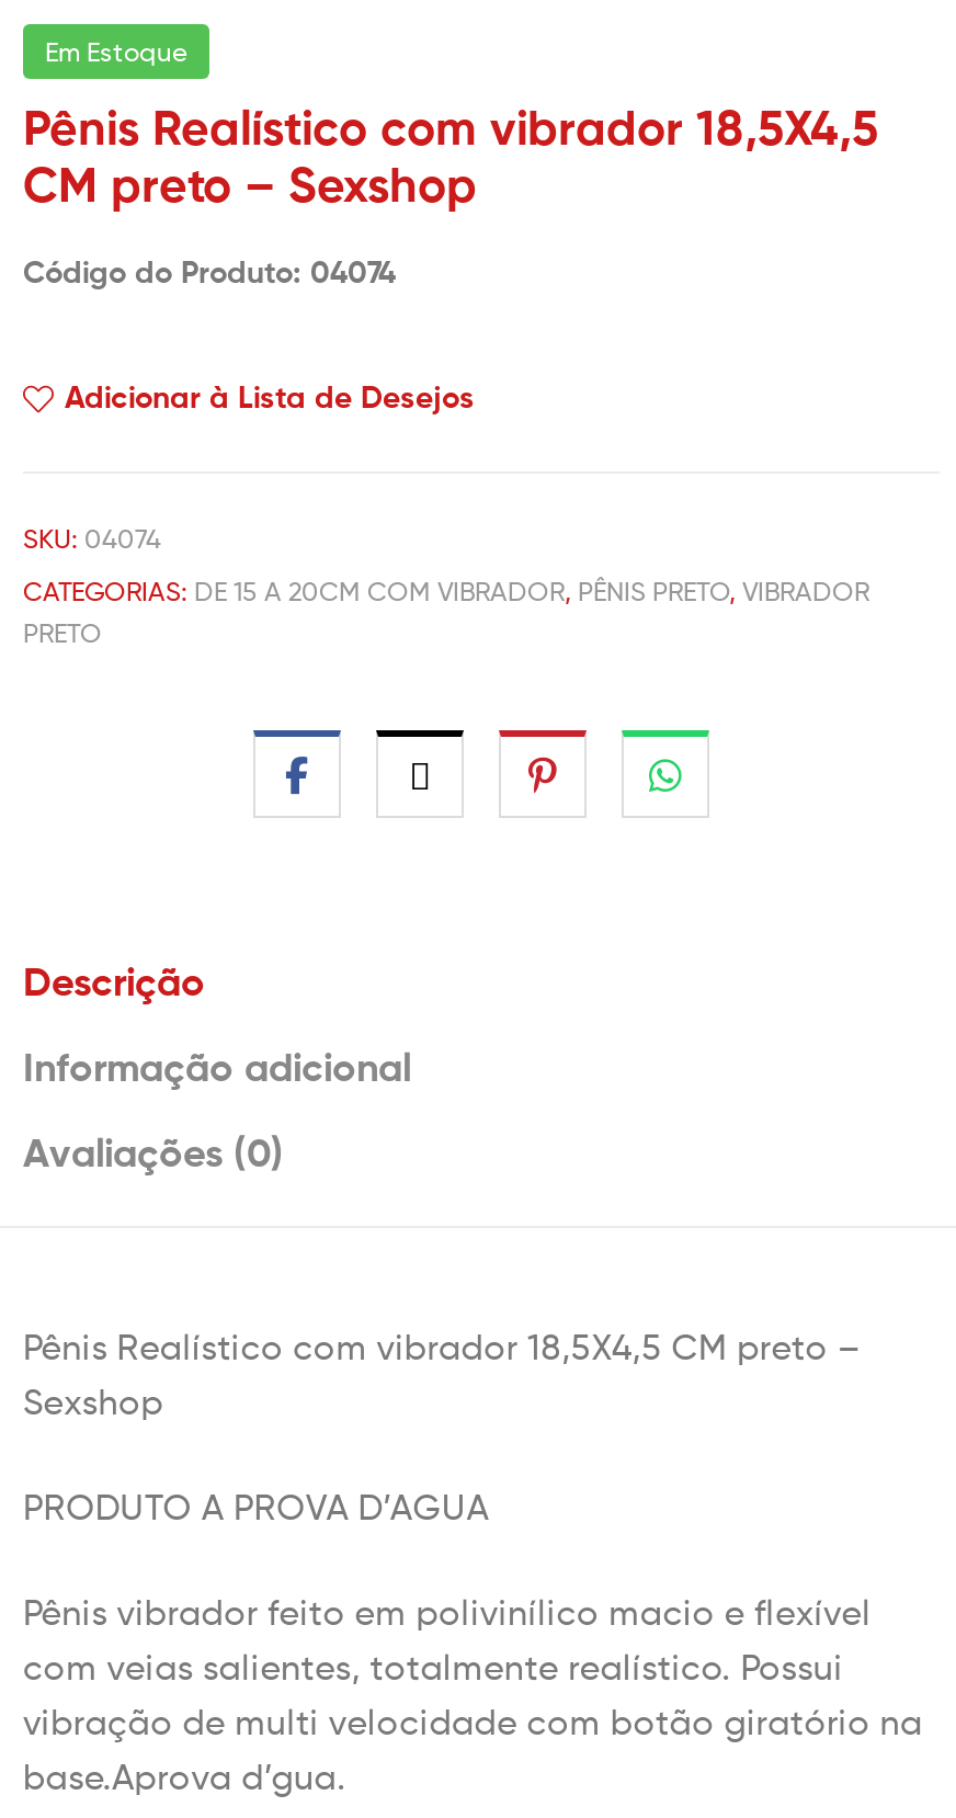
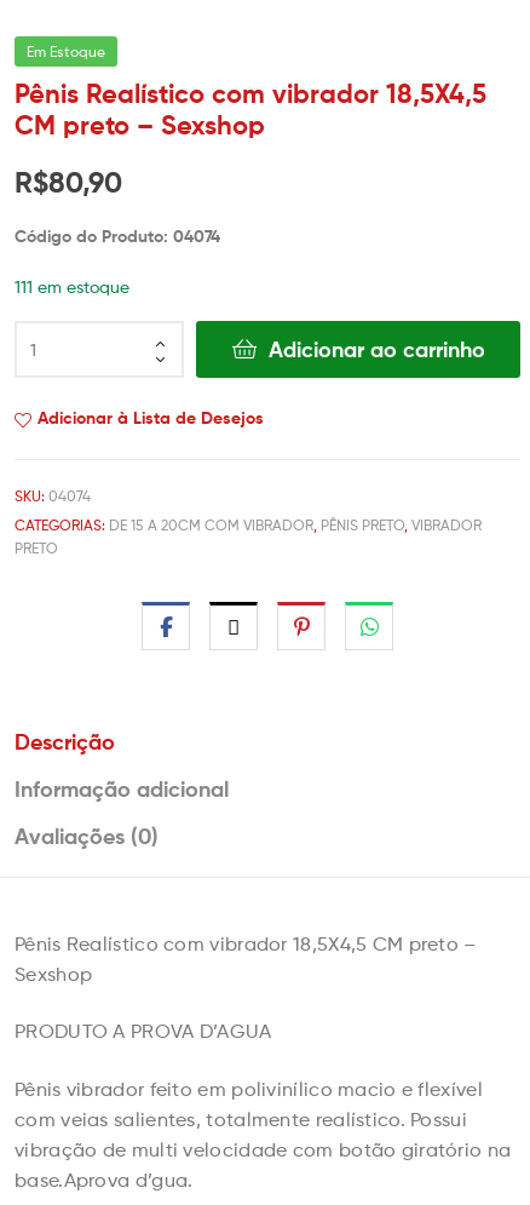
none -> [15,165,122,200] R$80,90
none -> [15,276,485,363] 111 em estoque | Adicionar ao carrinho

